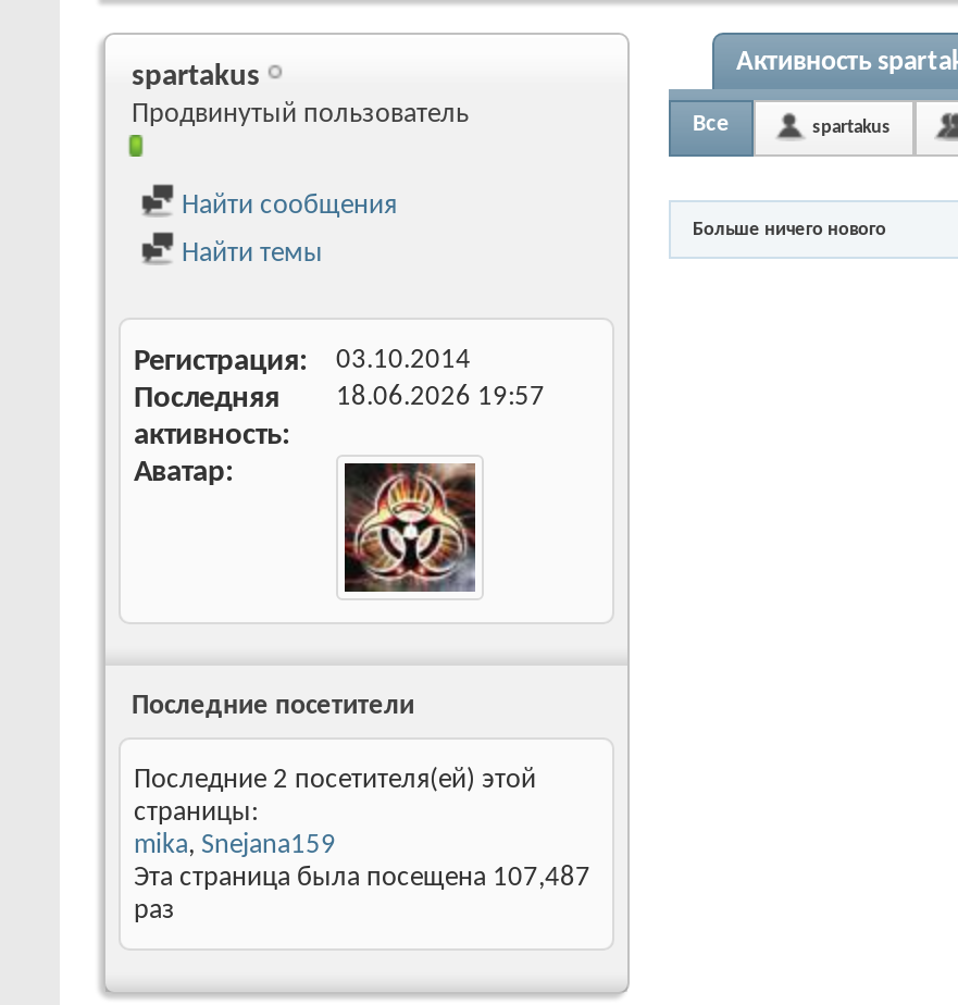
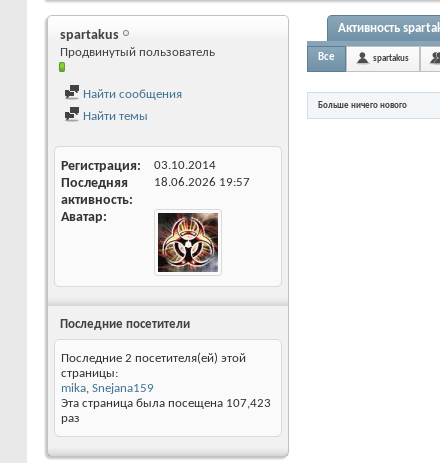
[134,864,590,892] Эта страница была посещена 107,487 -> [61,397,271,410] Эта страница была посещена 107,423

